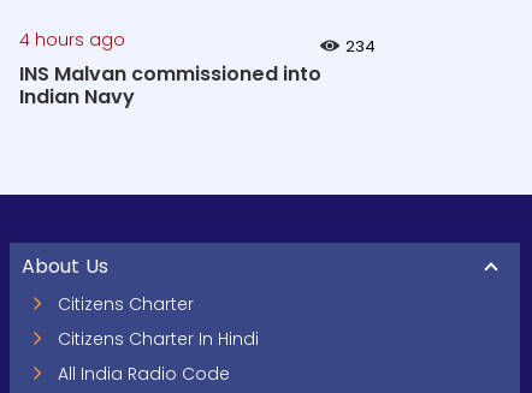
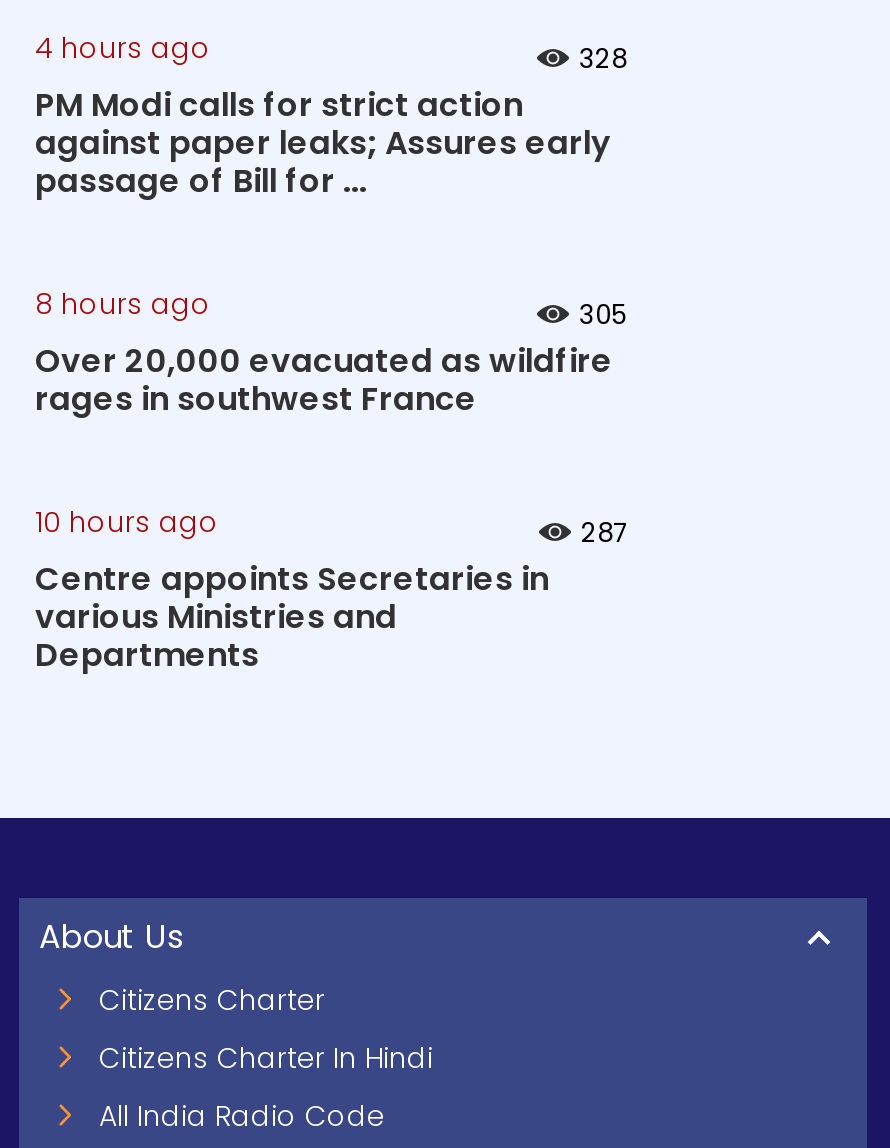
[19,34,376,111] 234 | INS Malvan commissioned into | Indian Navy -> [35,39,627,678] 328 | PM Modi calls for strict action | against paper leaks; Assures early | passage of Bill for ... | 8 hours ago | 305 | Over 20,000 evacuated as wildfire | rages in southwest France | 10 hours ago | 287 | Centre appoints Secretaries in | various Ministries and | Departments

